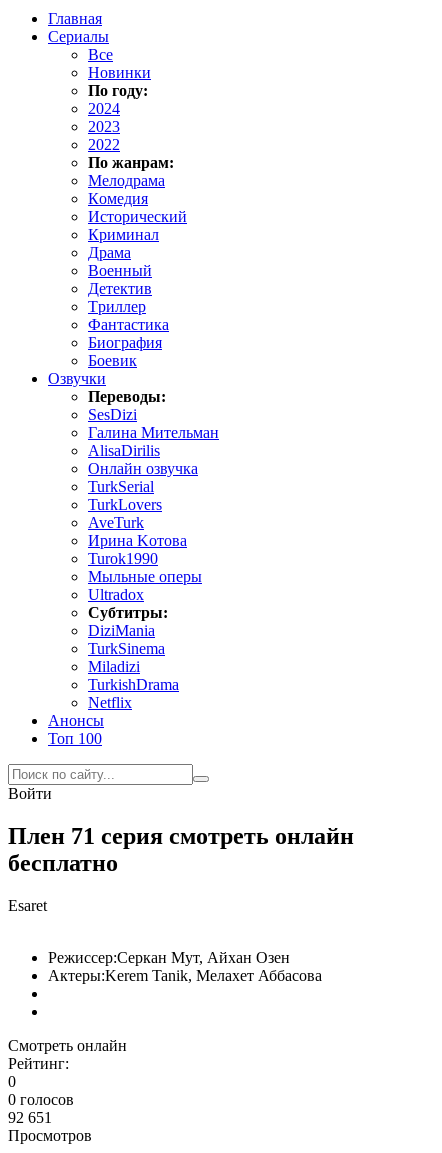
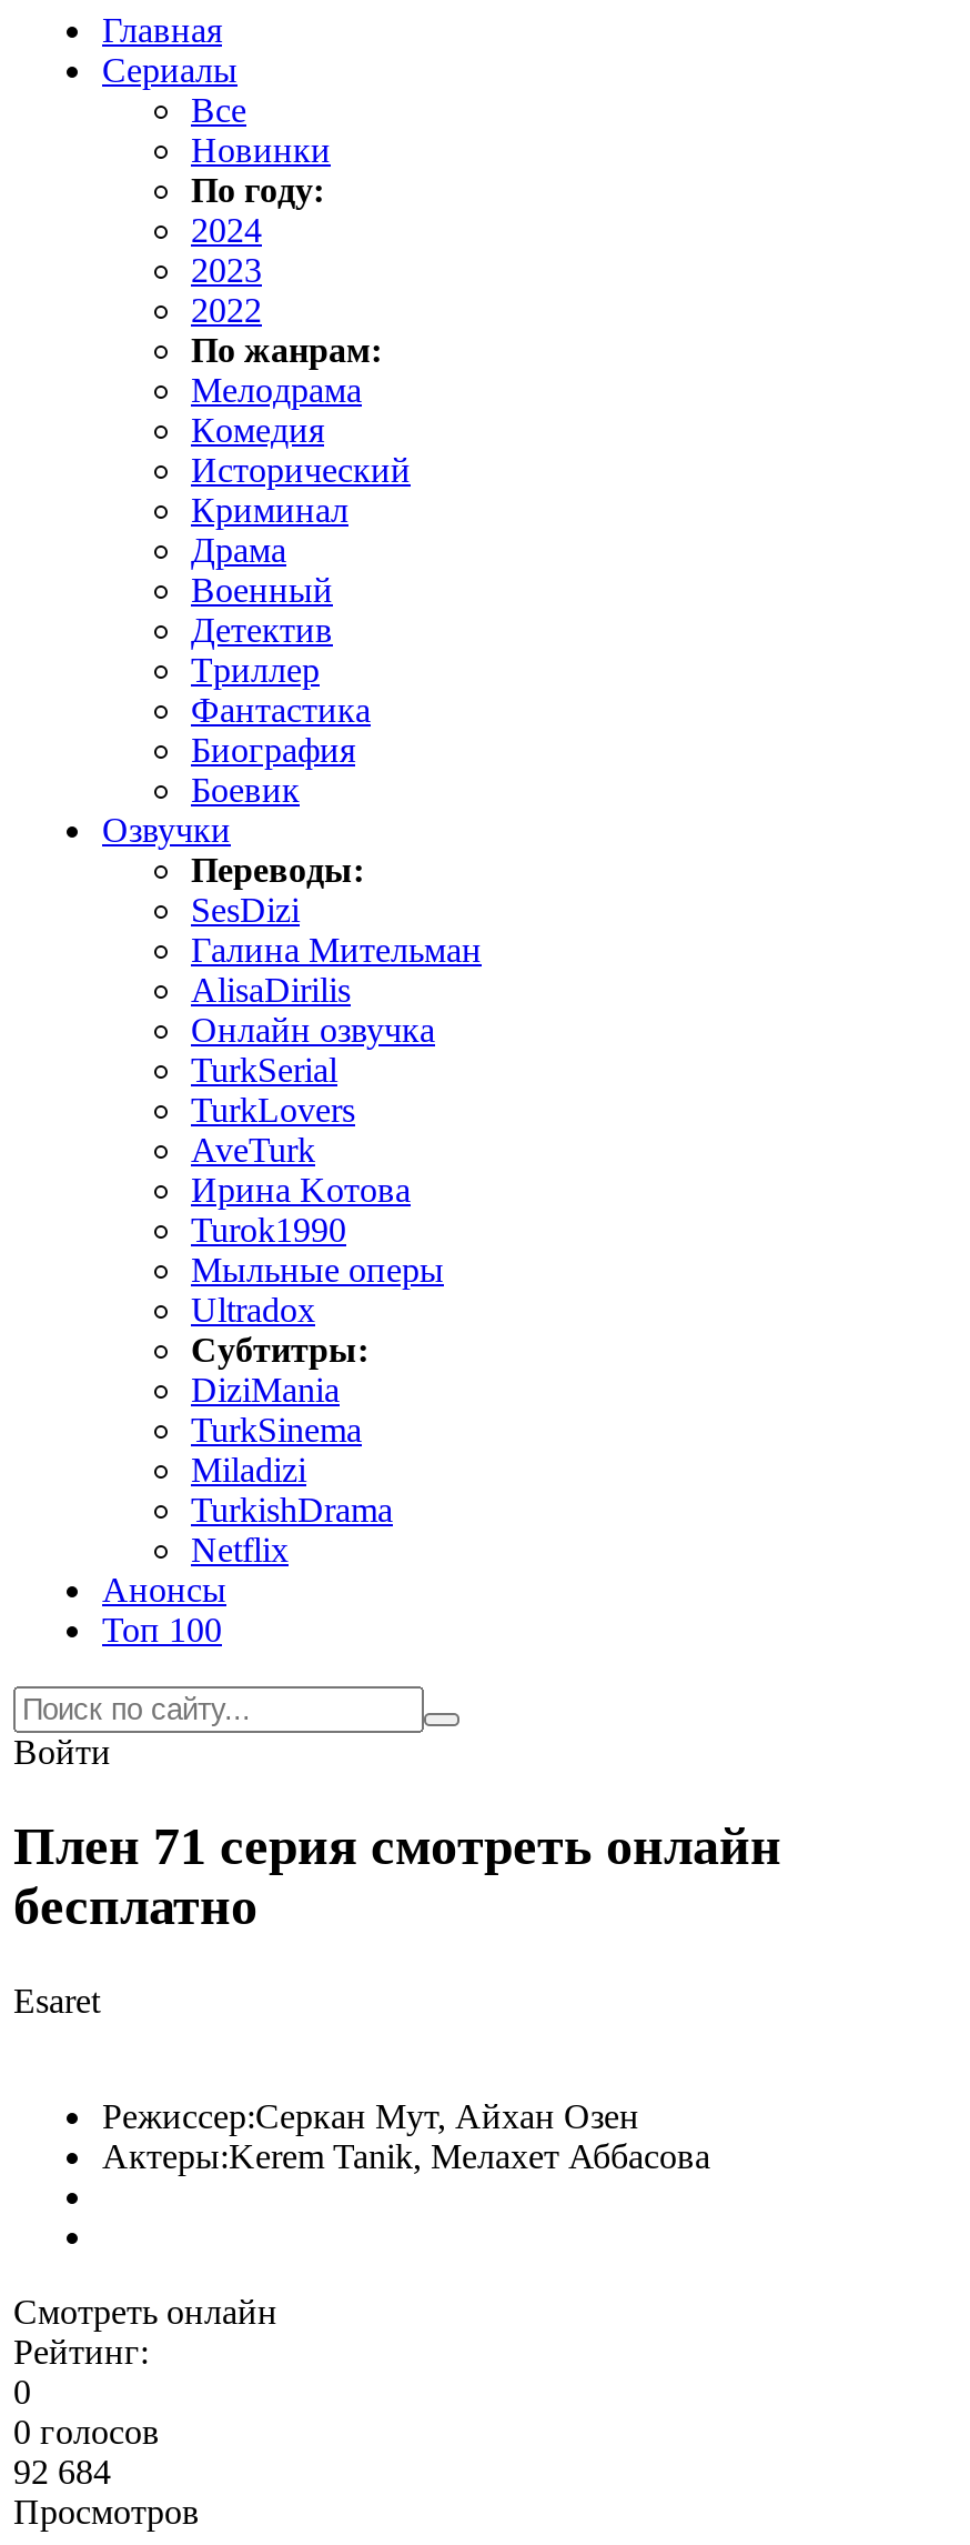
[8,1109,52,1126] 92 651 -> [13,2452,111,2490] 92 684

